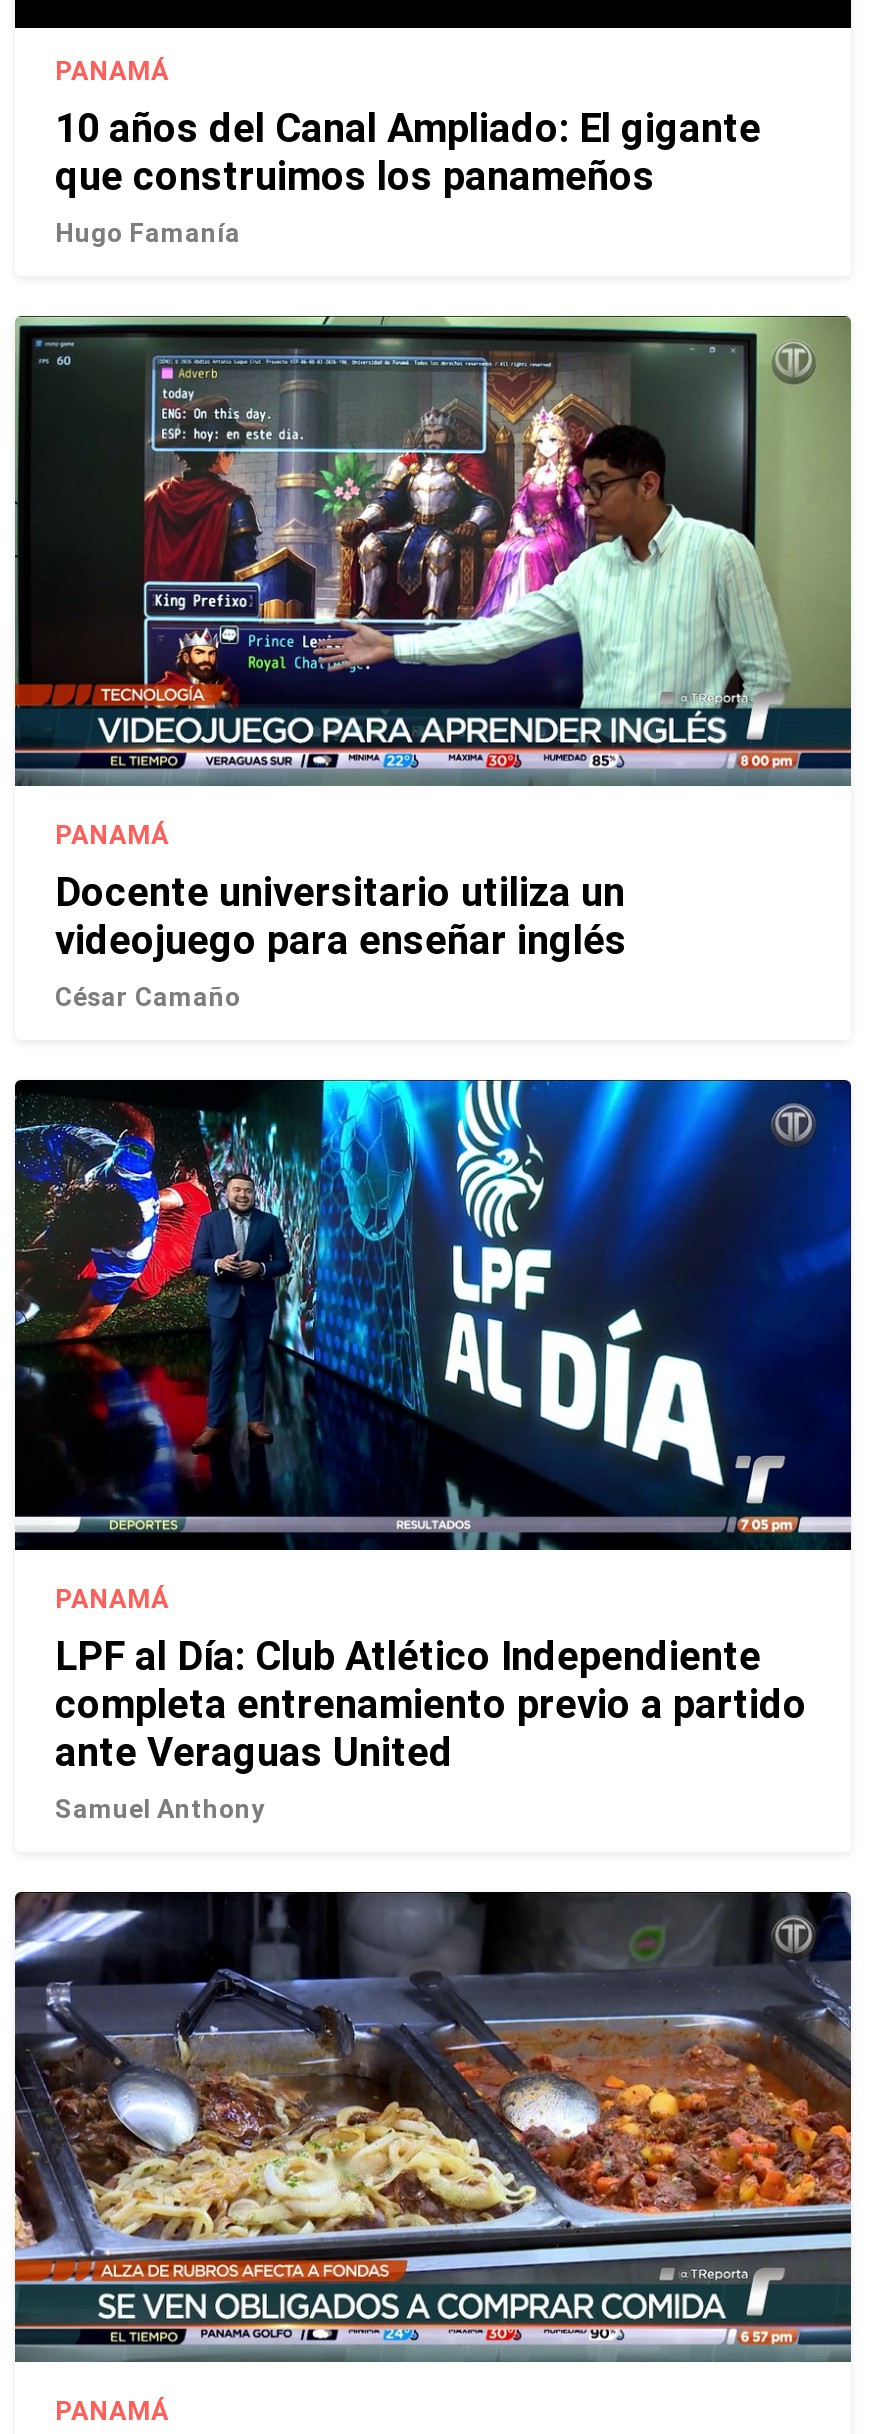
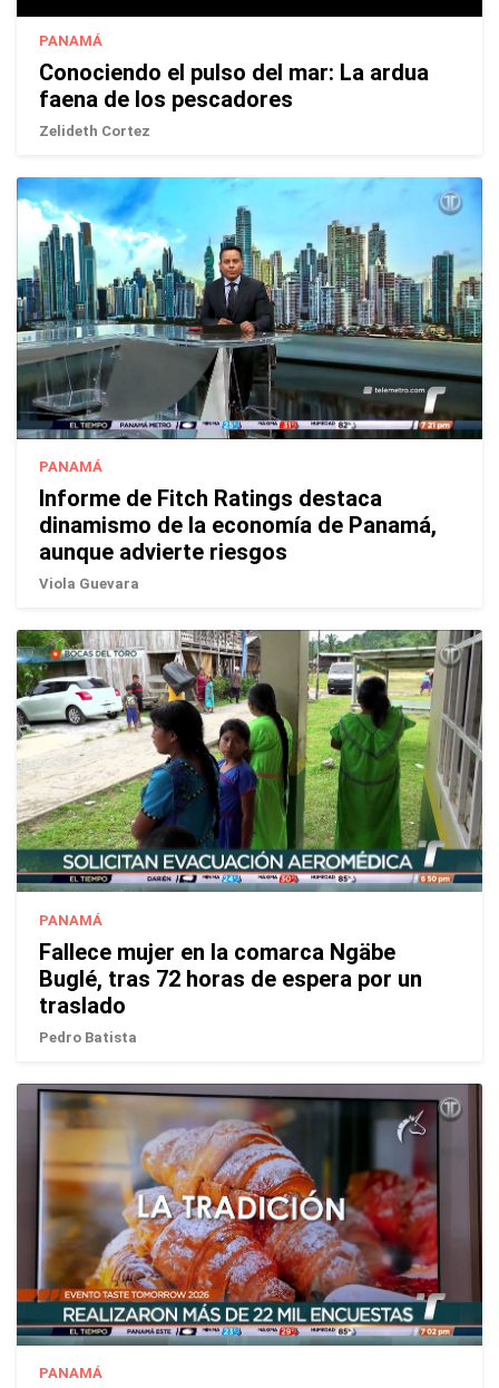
[55,103,761,247] 10 años del Canal Ampliado: El gigante | que construimos los panameños | Hugo Famanía -> [39,59,429,140] Conociendo el pulso del mar: La ardua | faena de los pescadores | Zelideth Cortez
[13,314,853,788] [image] -> [16,176,483,440] [image]
[55,867,627,1011] Docente universitario utiliza un | videojuego para enseñar inglés | César Camaño -> [39,486,437,593] Informe de Fitch Ratings destaca | dinamismo de la economía de Panamá, | aunque advierte riesgos | Viola Guevara
[13,1078,853,1552] [image] -> [16,629,483,893] [image]
[55,1631,807,1823] LPF al Día: Club Atlético Independiente | completa entrenamiento previo a partido | ante Veraguas United | Samuel Anthony -> [39,938,422,1045] Fallece mujer en la comarca Ngäbe | Buglé, tras 72 horas de espera por un | traslado | Pedro Batista
[13,1892,853,2346] [image] -> [16,1084,483,1337] [image]

